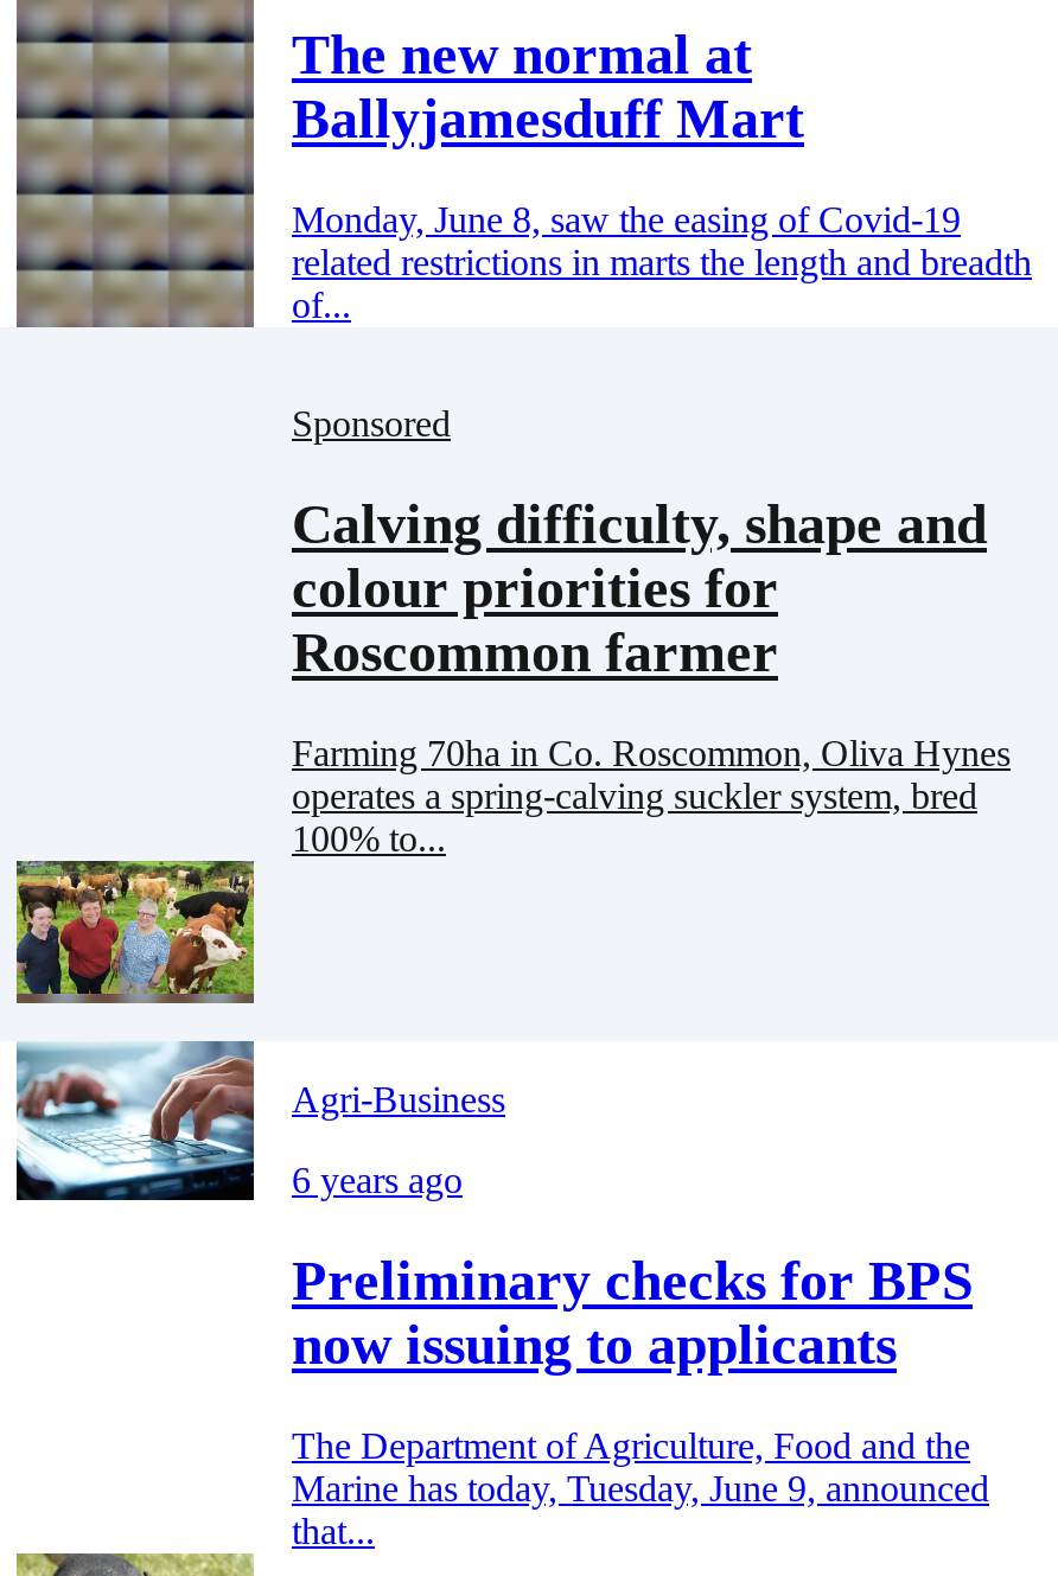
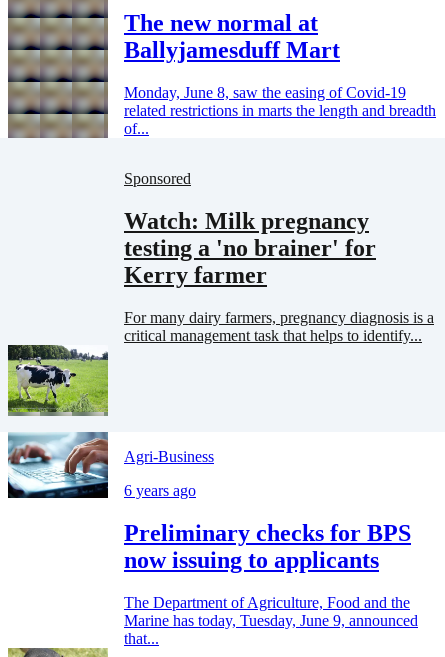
[292,494,987,683] Calving difficulty, shape and | colour priorities for | Roscommon farmer -> [124,208,376,288] Watch: Milk pregnancy | testing a 'no brainer' for | Kerry farmer
[292,733,1011,859] Farming 70ha in Co. Roscommon, Oliva Hynes | operates a spring-calving suckler system, bred | 100% to... -> [124,309,434,344] For many dairy farmers, pregnancy diagnosis is a | critical management task that helps to identify...
[17,837,254,1003] [image] -> [7,344,108,416] [image]

